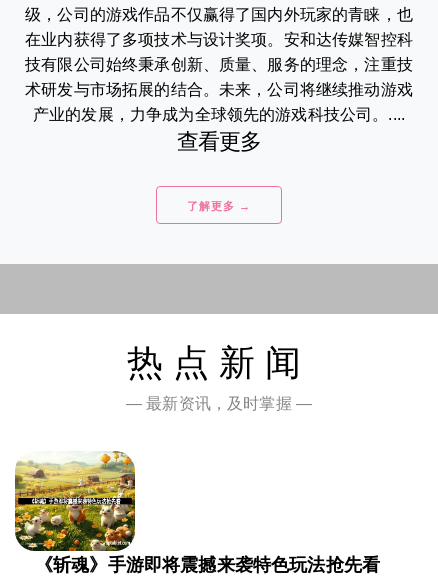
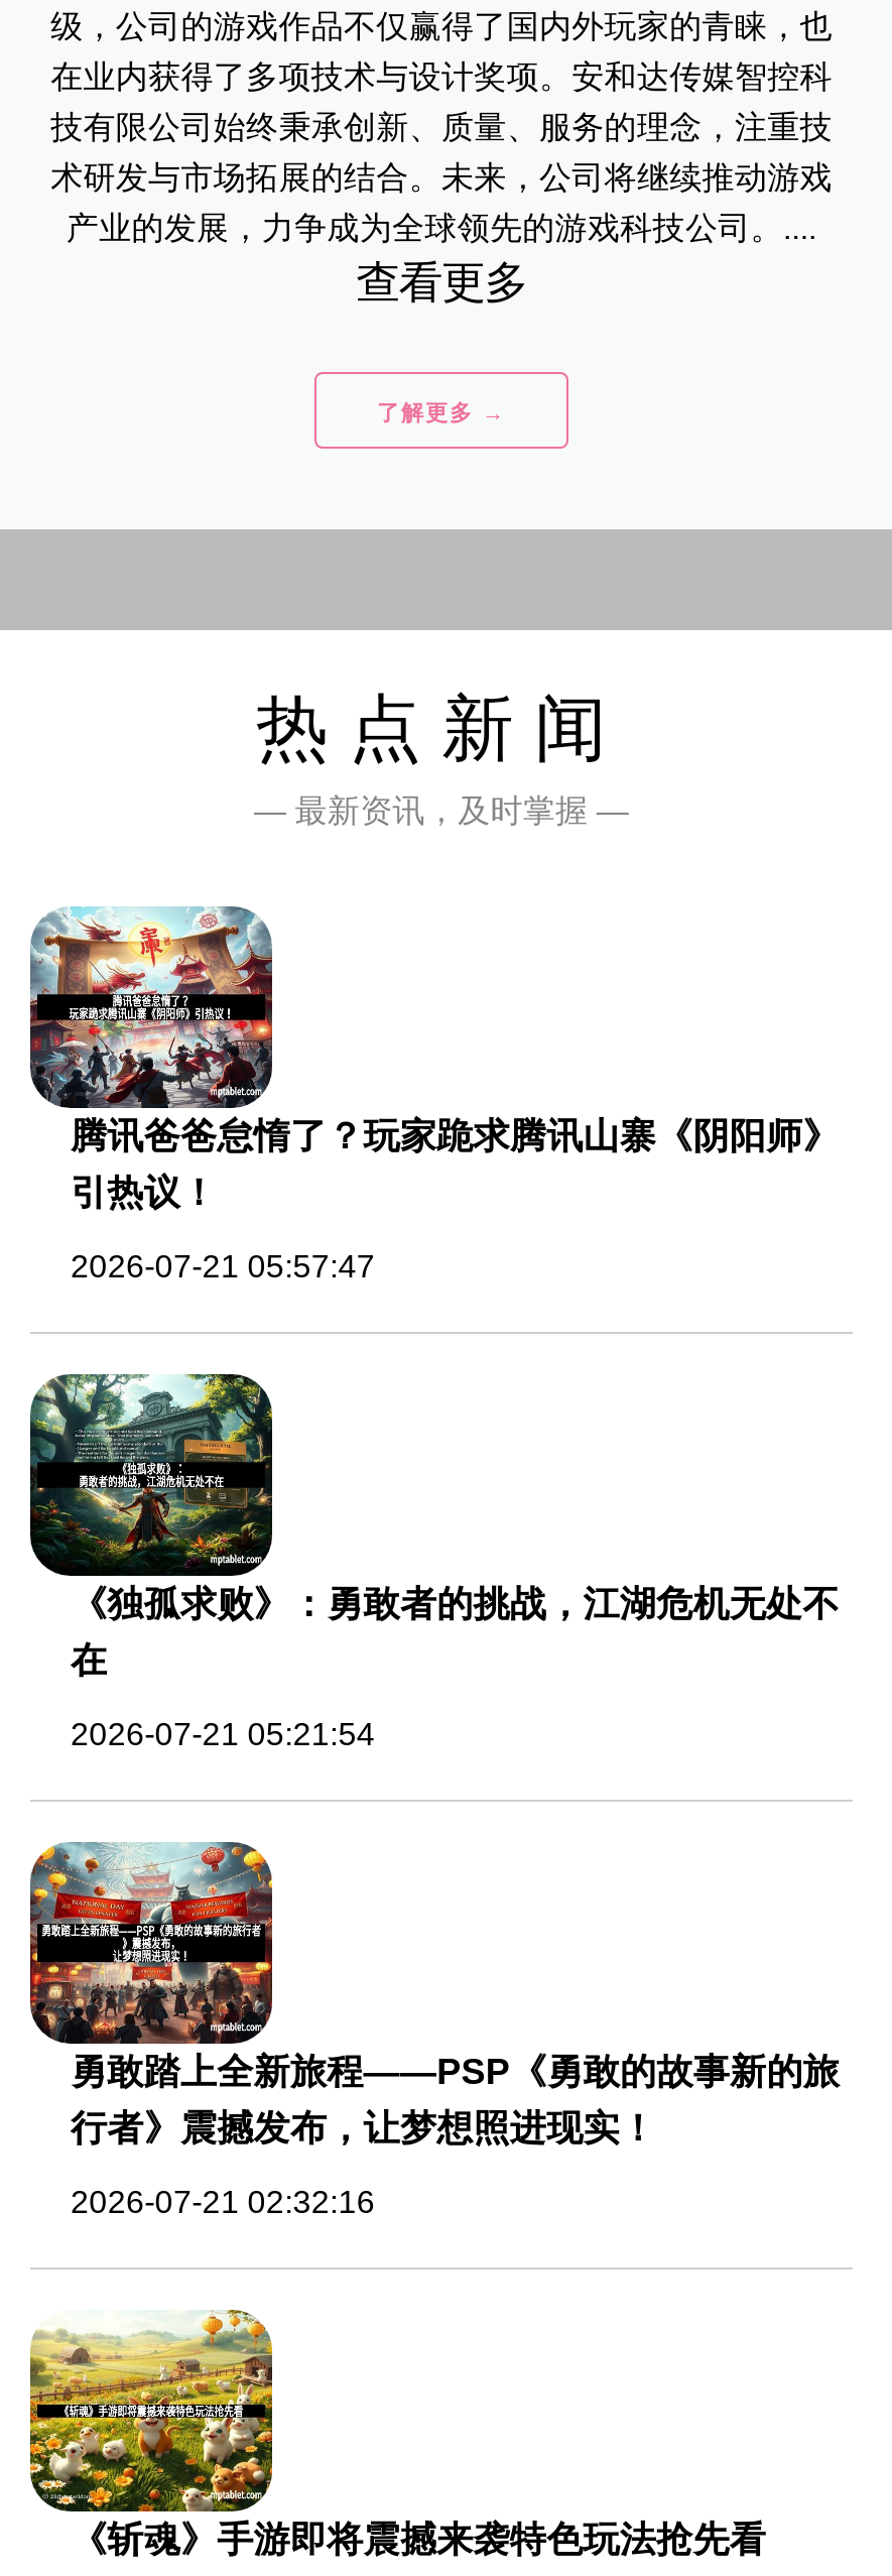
none -> [28,906,839,1283] [image] | 腾讯爸爸怠惰了？玩家跪求腾讯山寨《阴阳师》 | 引热议！ | 2026-07-21 05:57:47
none -> [28,1372,839,1751] [image] | 《独孤求败》：勇敢者的挑战，江湖危机无处不 | 在 | 2026-07-21 05:21:54
none -> [28,1840,840,2219] [image] | 勇敢踏上全新旅程——PSP《勇敢的故事新的旅 | 行者》震撼发布，让梦想照进现实！ | 2026-07-21 02:32:16

